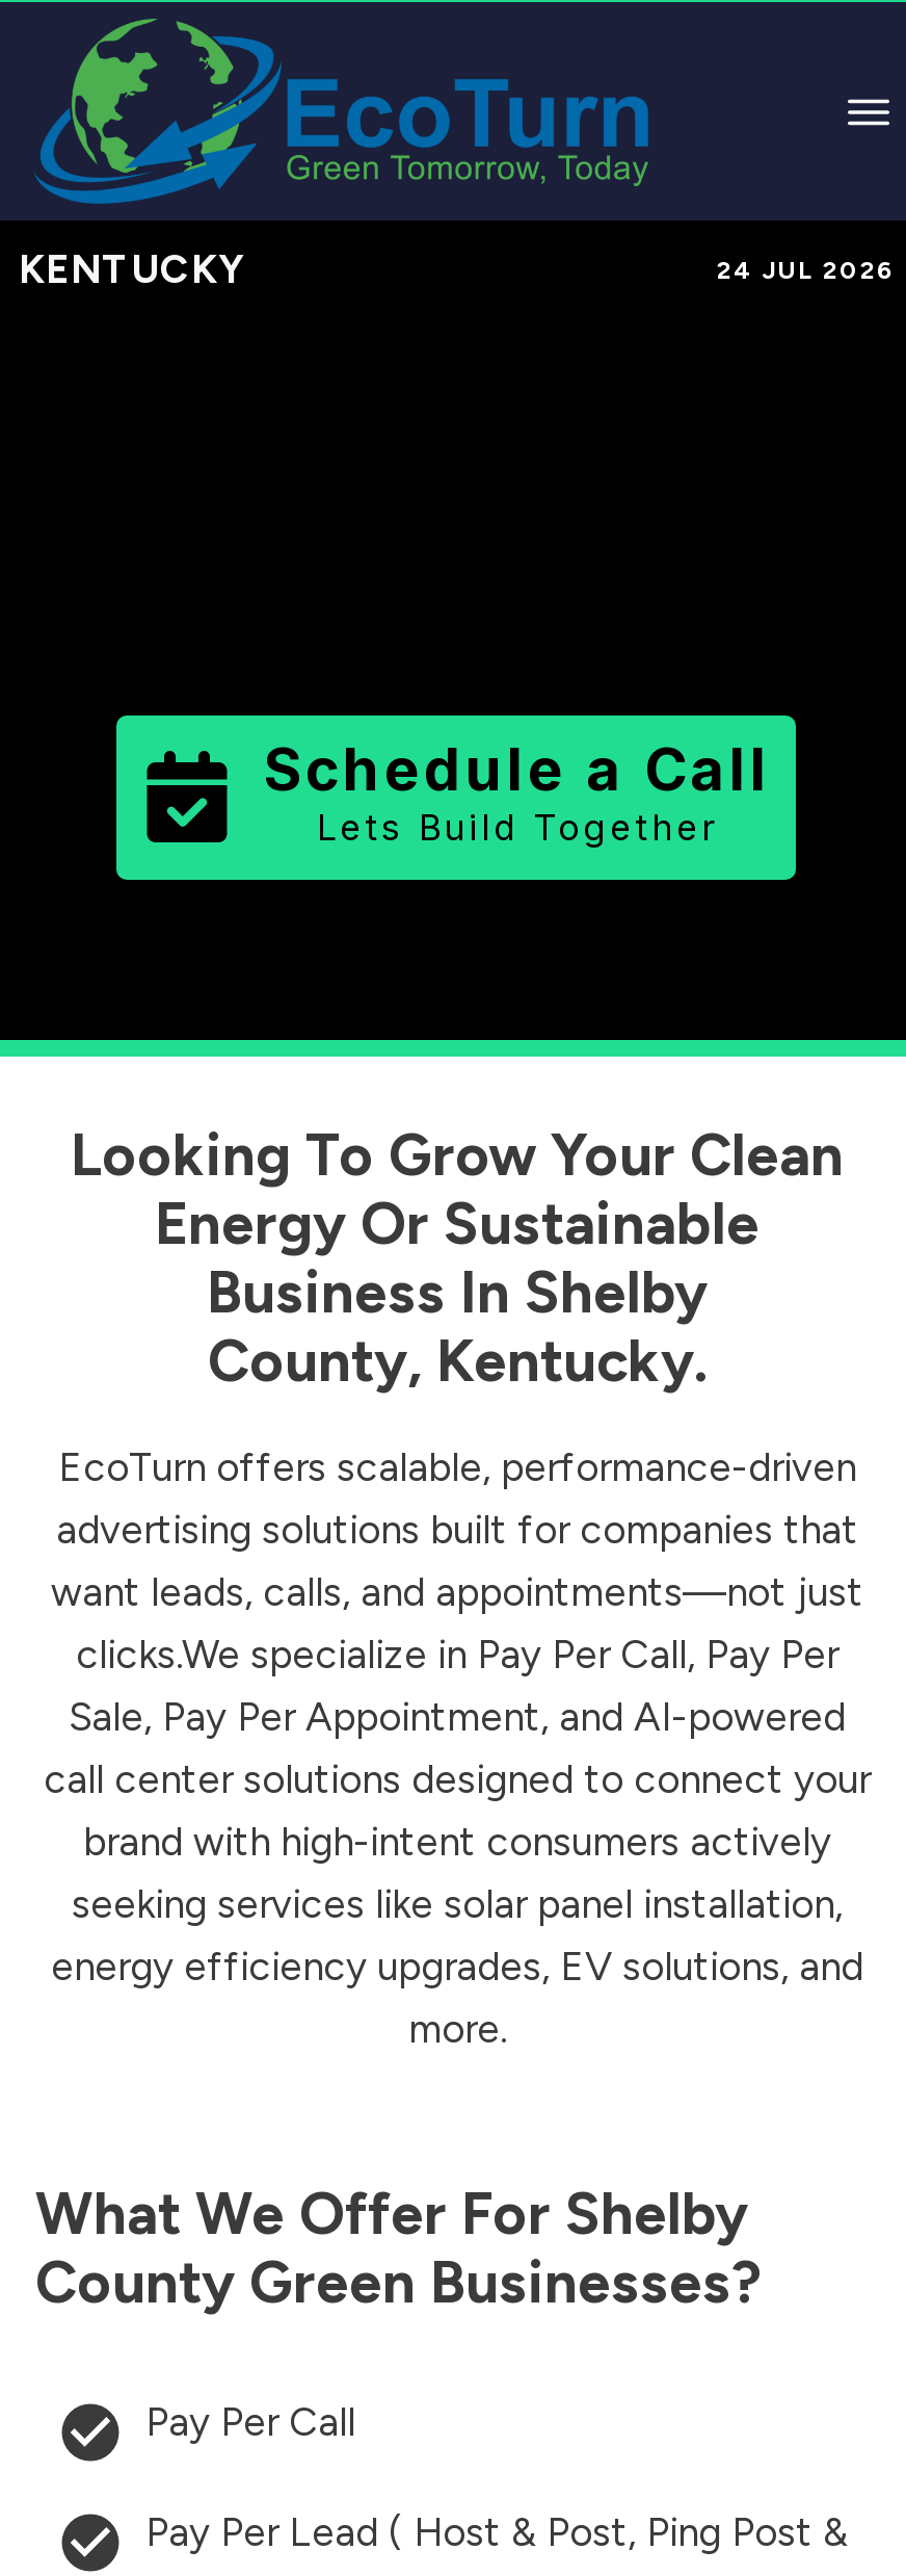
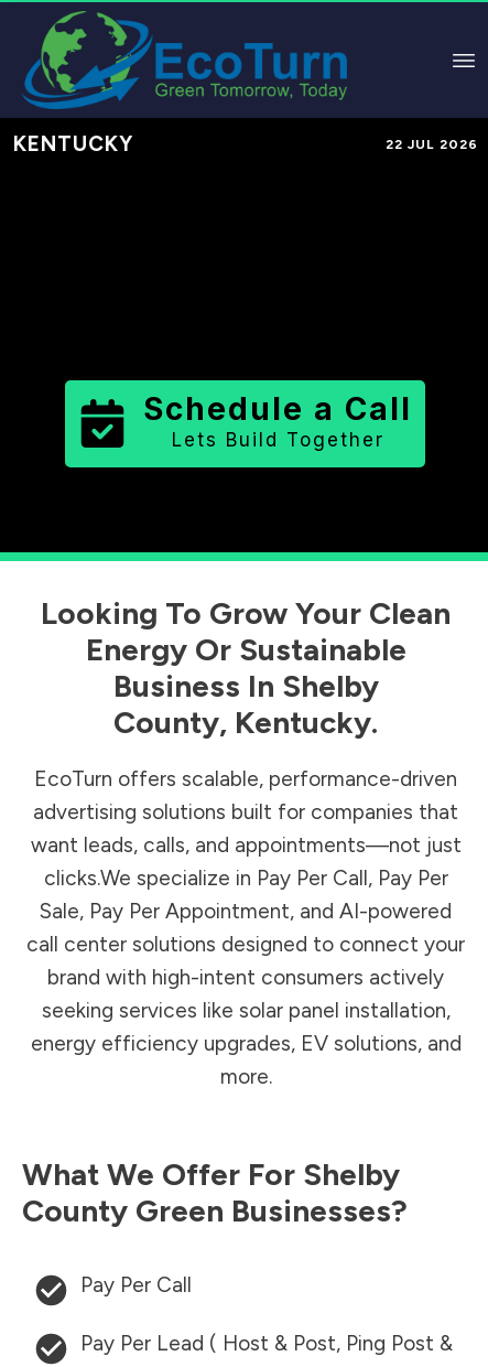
[717,255,896,284] 24 JUL 2026 -> [386,136,478,152] 22 JUL 2026

